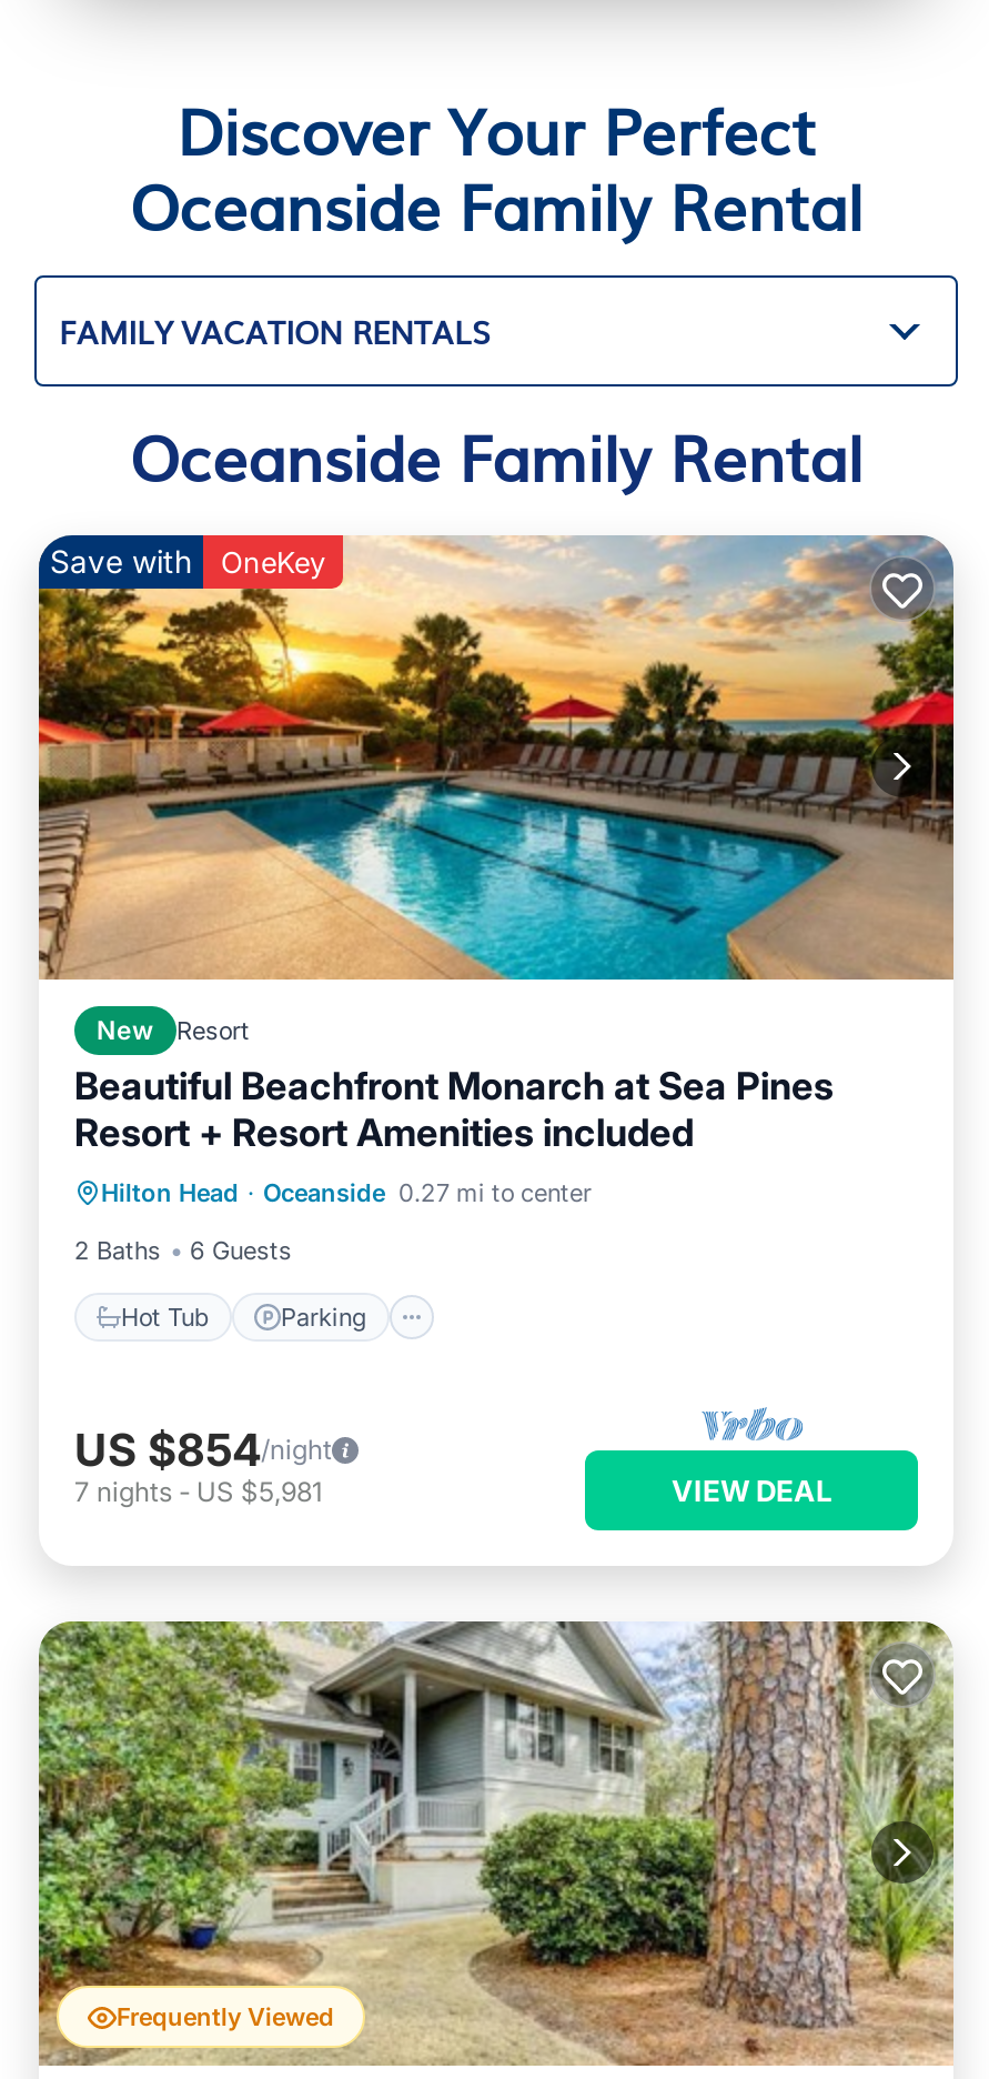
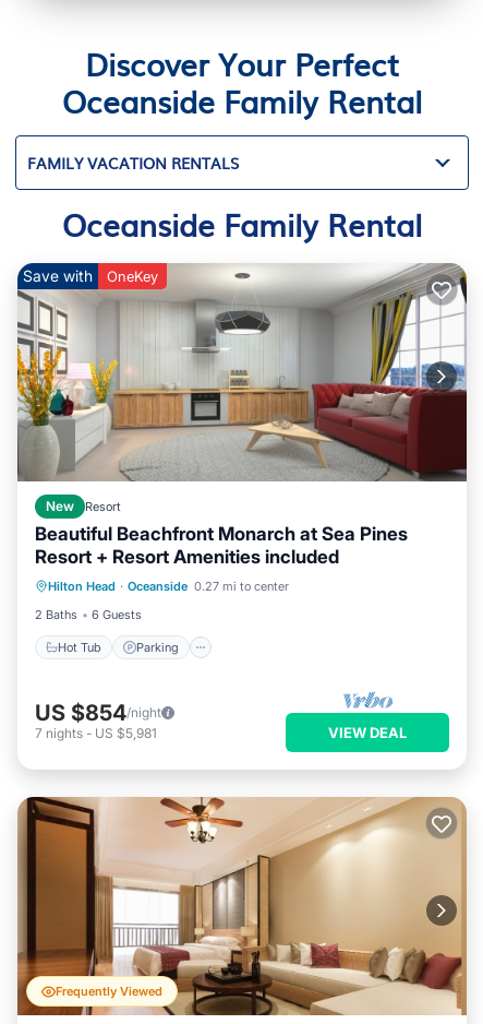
[37,533,956,982] [image] -> [16,263,468,483] [image]
[39,1619,953,2066] [image] -> [17,796,467,1015] [image]

